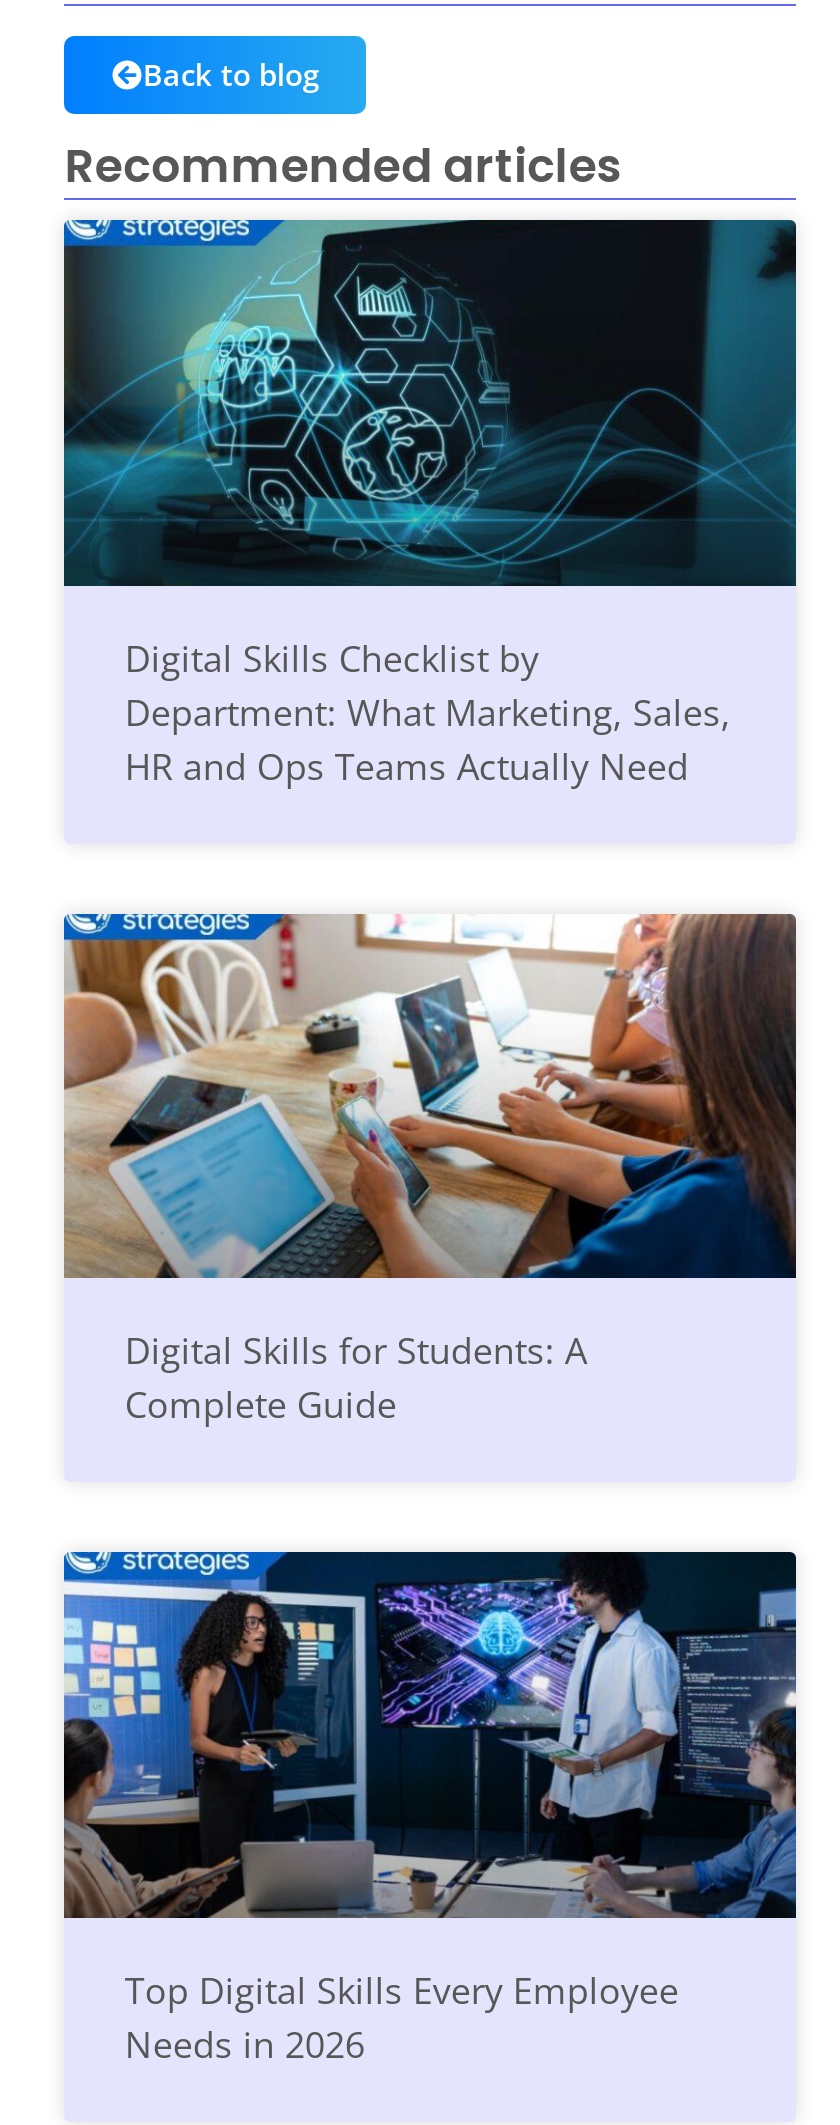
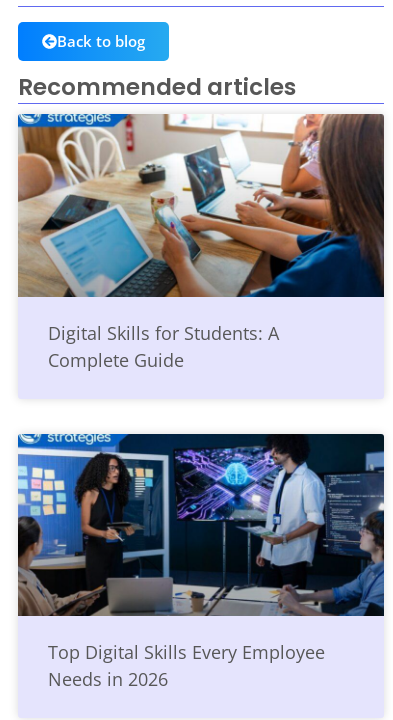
[62,218,796,790] [image] | Digital Skills Checklist by | Department: What Marketing, Sales, | HR and Ops Teams Actually Need -> none

